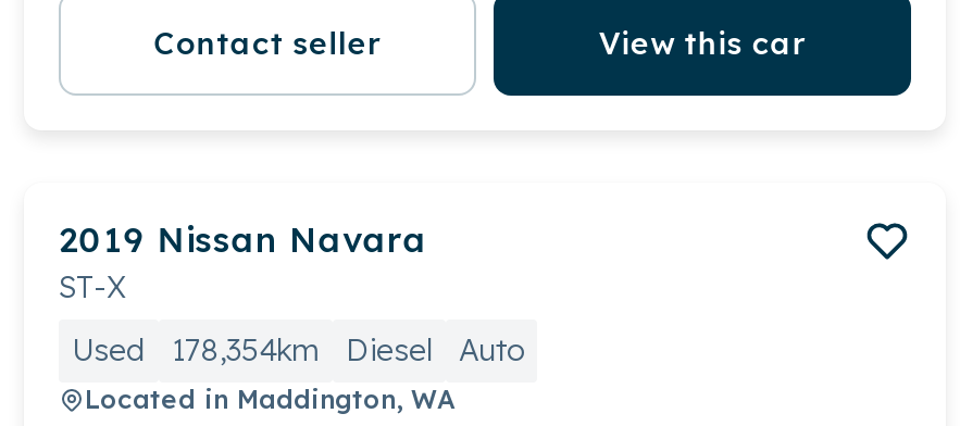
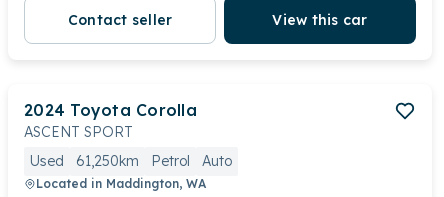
[59,217,427,306] 2019 Nissan Navara | ST-X -> [24,100,197,141] 2024 Toyota Corolla | ASCENT SPORT
[172,330,433,369] 178,354km | Diesel -> [76,152,190,170] 61,250km | Petrol

